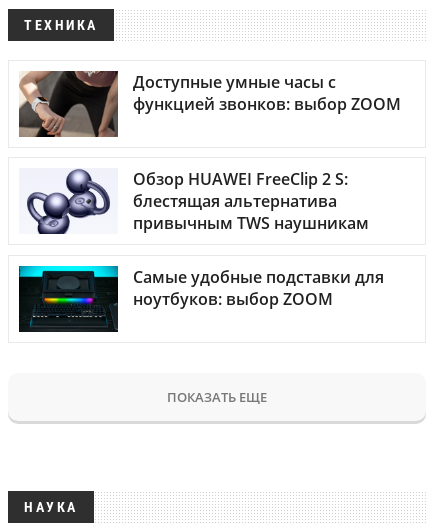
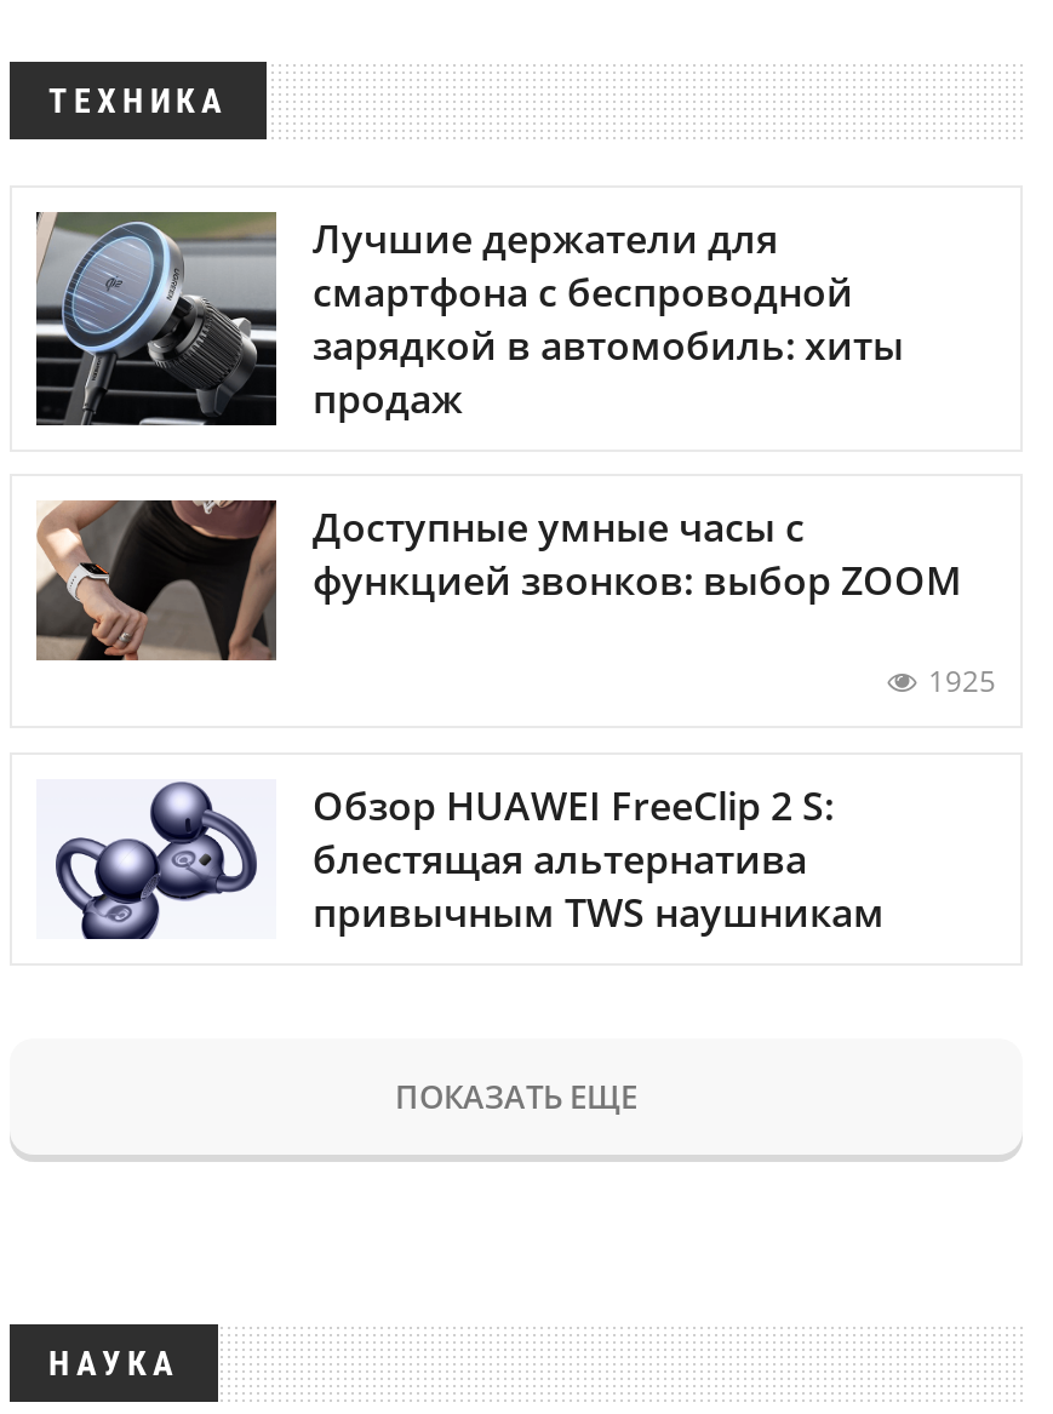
none -> [34,210,904,428] [image] | Лучшие держатели для | смартфона с беспроводной | зарядкой в автомобиль: хиты | продаж
moved [18,69,401,138] -> [34,496,962,663]: [image] | Доступные умные часы с | функцией звонков: выбор ZOOM
none -> [928,661,996,702] 1925
moved [25,168,369,236] -> [51,778,885,941]: [image] | Обзор HUAWEI FreeClip 2 S: | блестящая альтернатива | привычным TWS наушникам
[18,265,384,333] [image] | Самые удобные подставки для | ноутбуков: выбор ZOOM -> none

